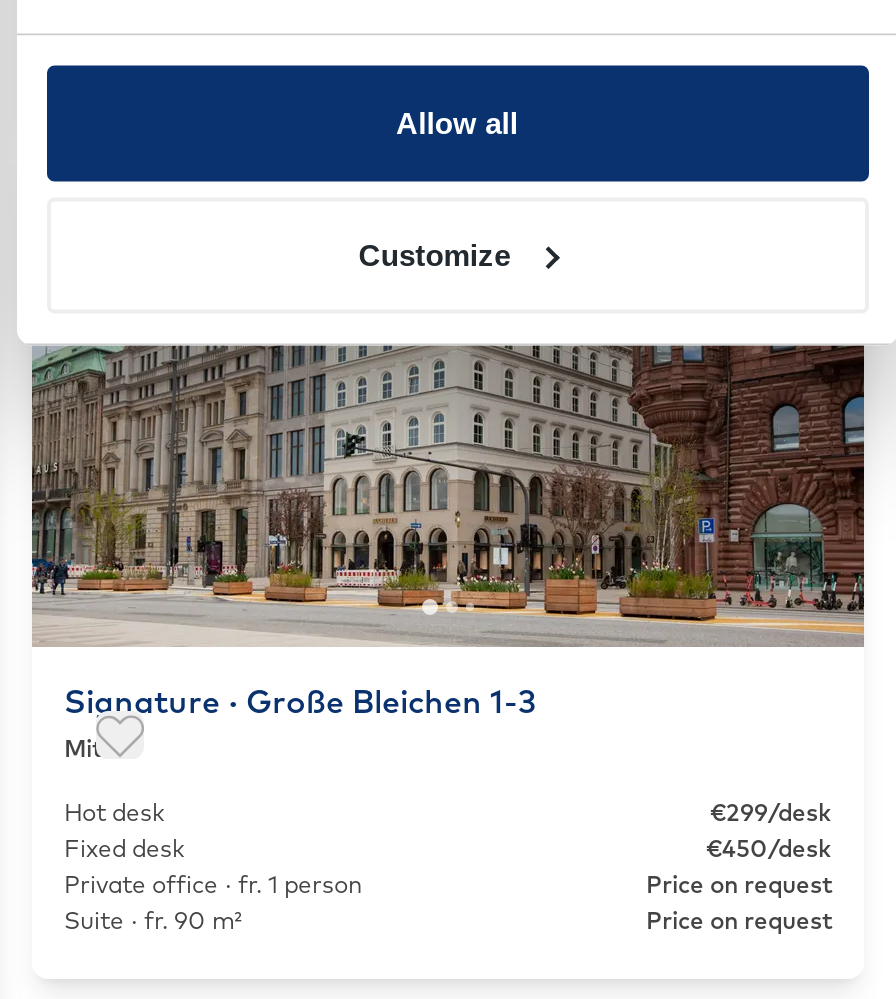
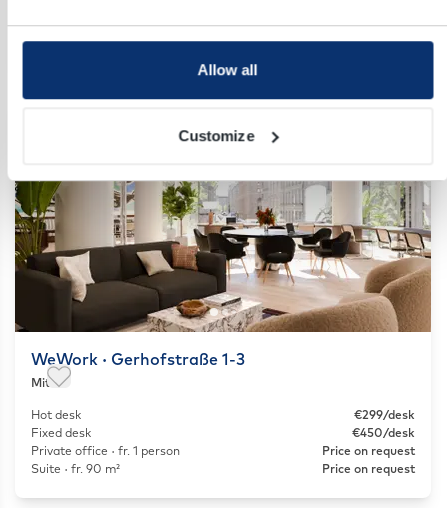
[30,345,866,719] [image] | Signature · Große Bleichen 1-3 -> [14,180,432,368] [image] | WeWork · Gerhofstraße 1-3

